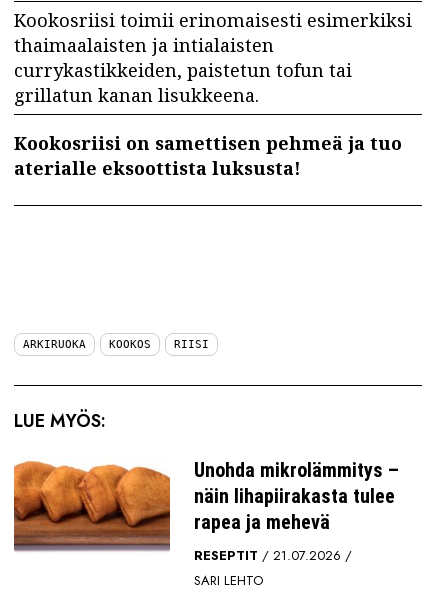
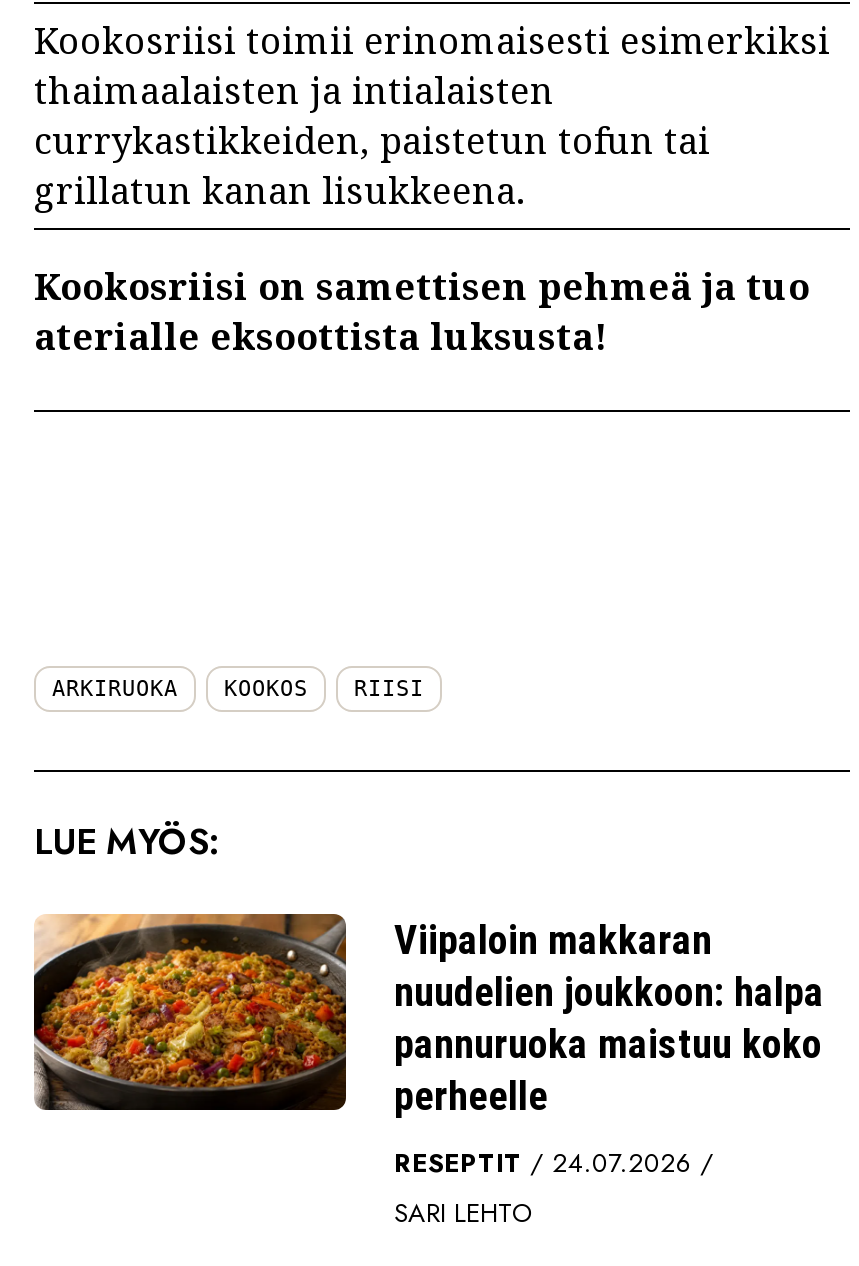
[13,457,399,552] [image] | Unohda mikrolämmitys – | näin lihapiirakasta tulee | rapea ja mehevä -> [32,912,824,1120] [image] | Viipaloin makkaran | nuudelien joukkoon: halpa | pannuruoka maistuu koko | perheelle
[194,546,341,565] RESEPTIT 21.07.2026 -> [394,1144,692,1182] RESEPTIT 24.07.2026

